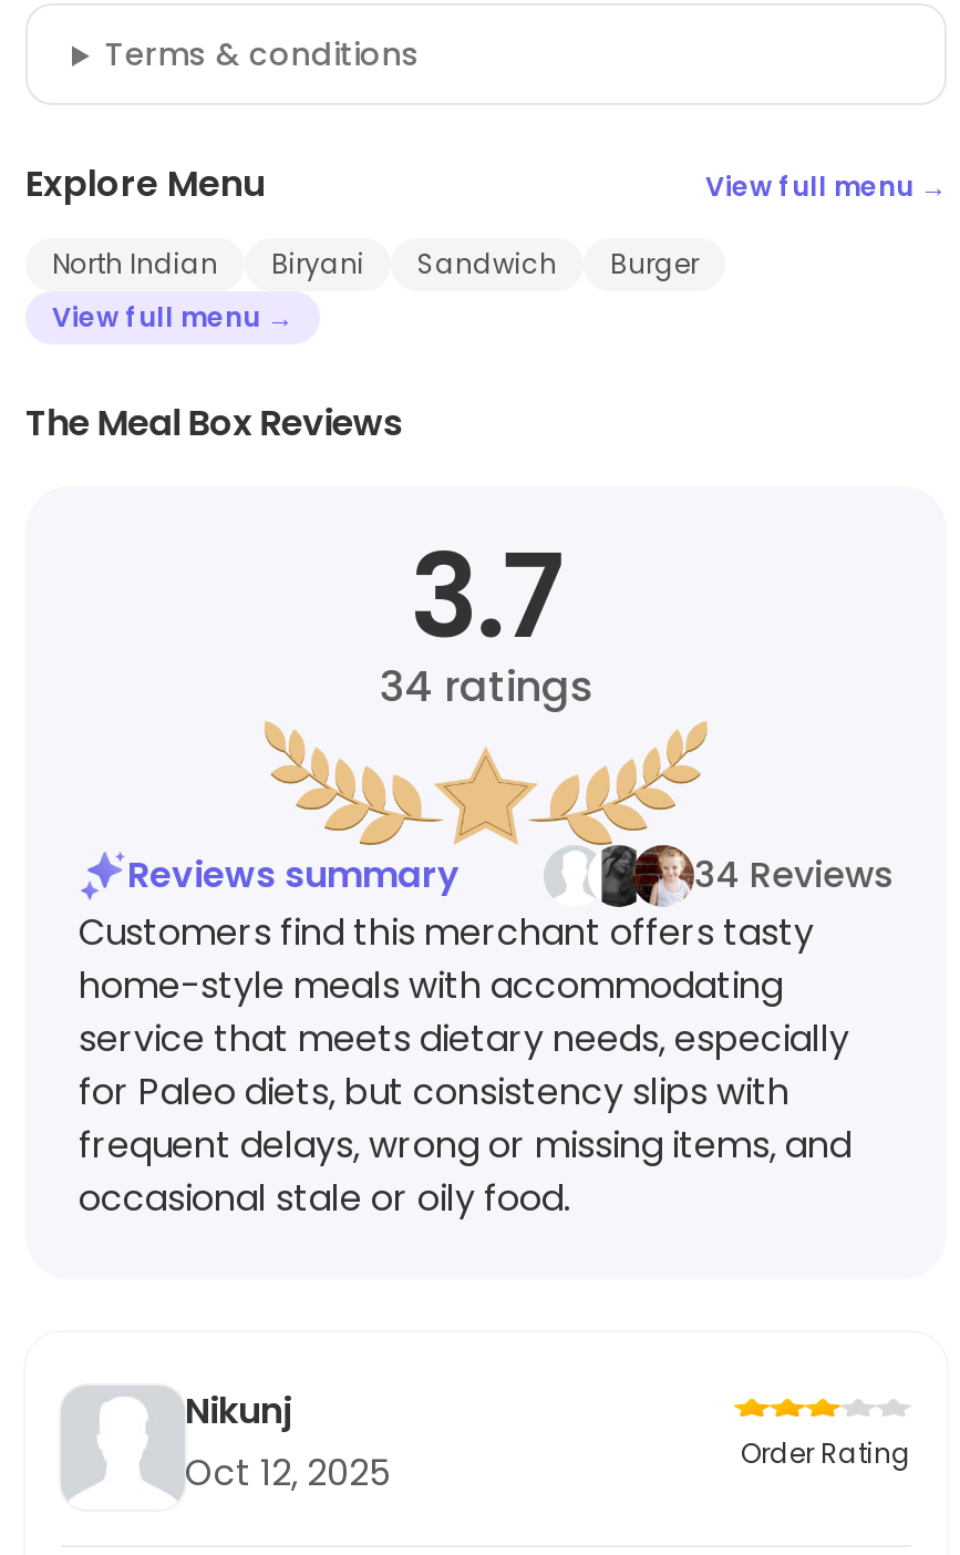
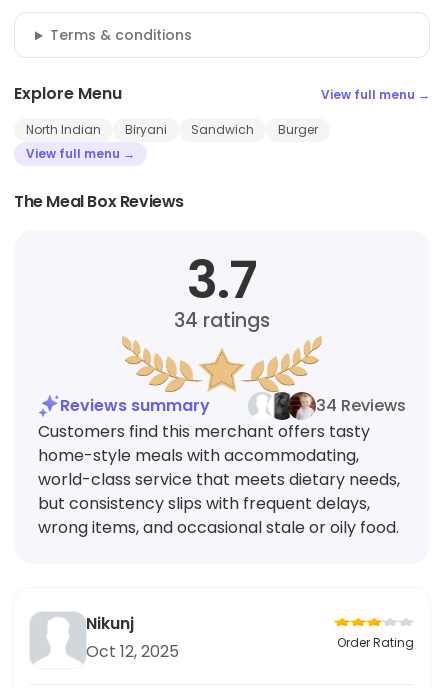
[79,961,851,1225] home-style meals with accommodating | service that meets dietary needs, especially | for Paleo diets, but consistency slips with | frequent delays, wrong or missing items, and | occasional stale or oily food. -> [38,444,400,539] home-style meals with accommodating, | world-class service that meets dietary needs, | but consistency slips with frequent delays, | wrong items, and occasional stale or oily food.

